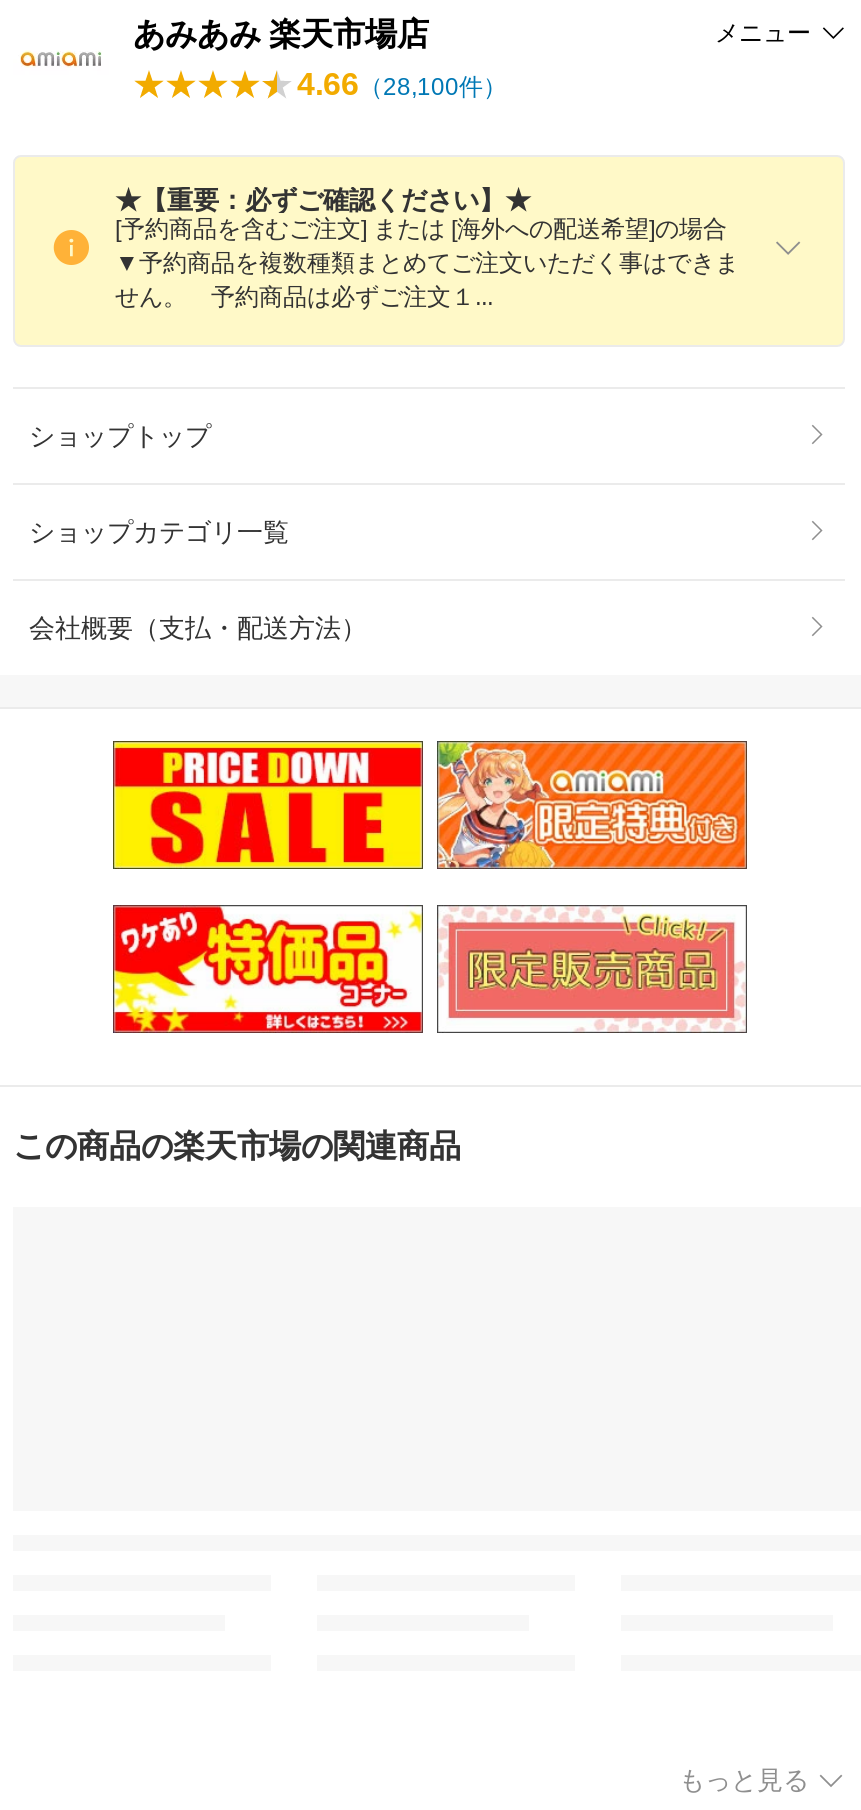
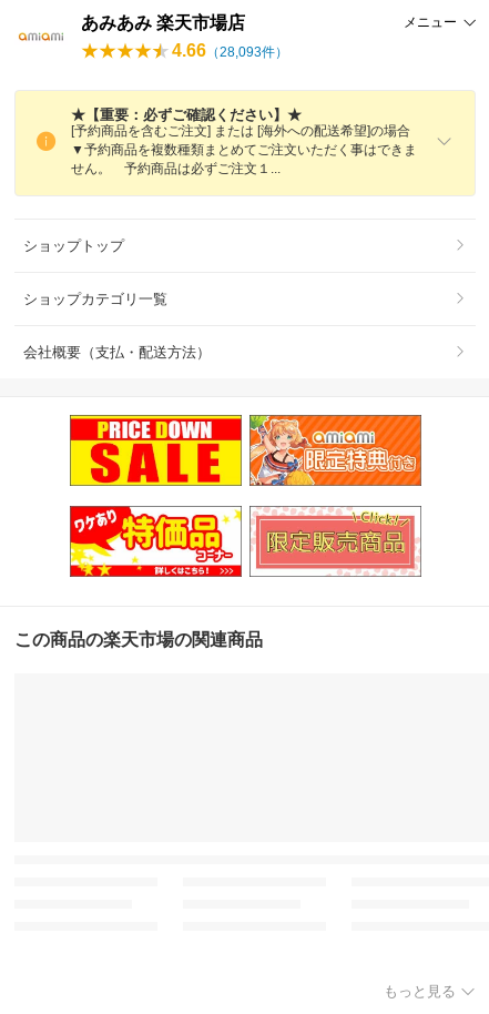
[297,66,507,100] 4.66（28,100件） -> [172,40,288,59] 4.66（28,093件）

